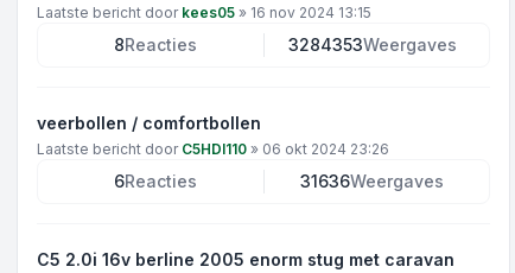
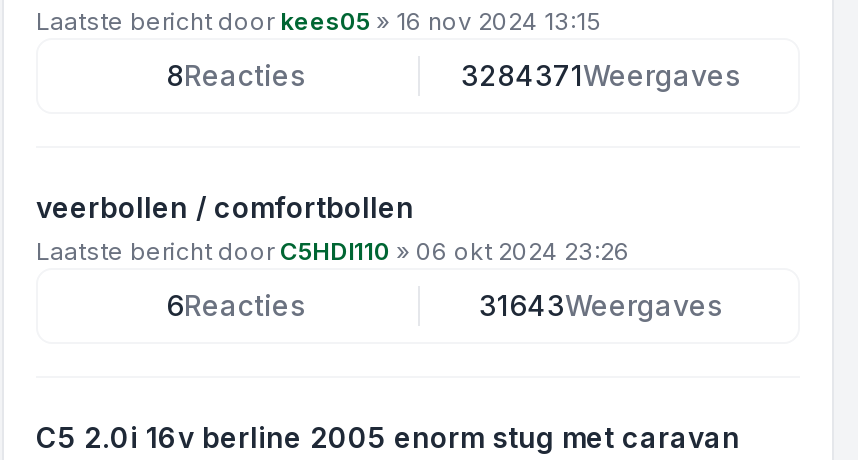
[288,34,456,55] 3284353Weergaves -> [461,58,741,92] 3284371Weergaves
[300,171,444,191] 31636Weergaves -> [479,288,723,322] 31643Weergaves

